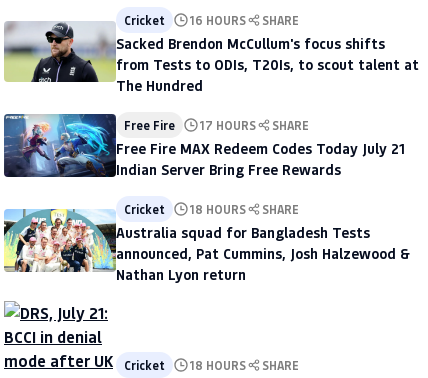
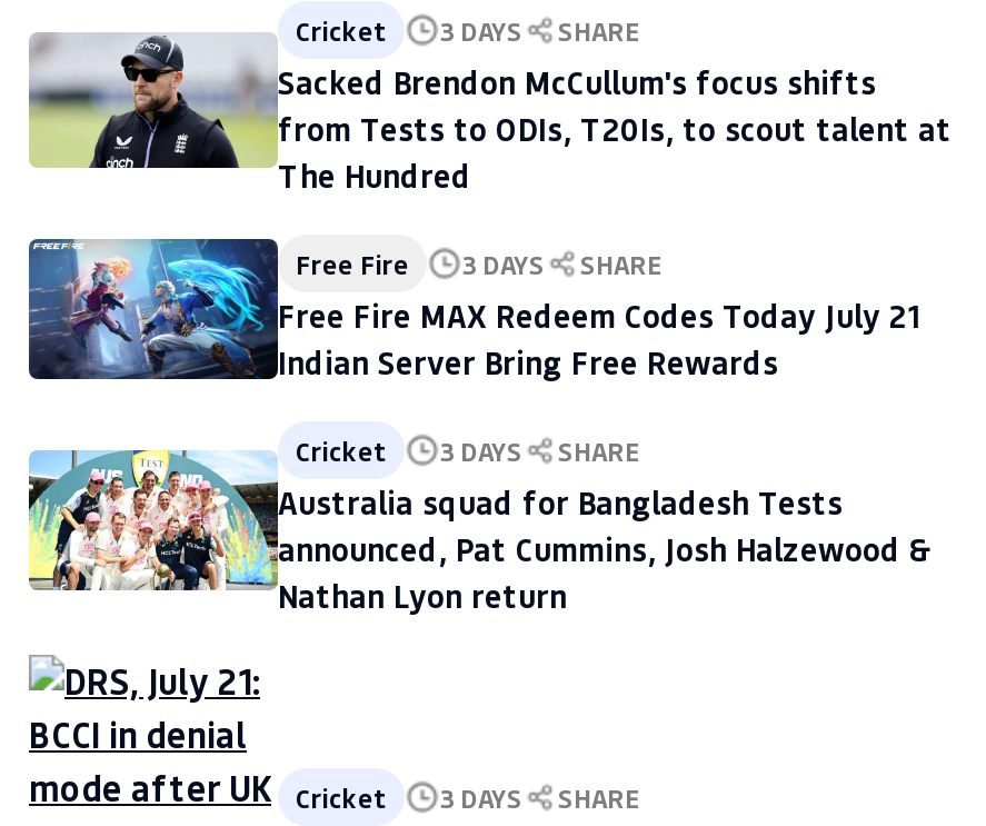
[124,12,299,28] Cricket 16 HOURS SHARE -> [296,12,640,48] Cricket 3 DAYS SHARE
[124,117,309,133] Free Fire 17 HOURS SHARE -> [296,245,663,281] Free Fire 3 DAYS SHARE
[124,201,299,217] Cricket 18 HOURS SHARE -> [296,432,640,468] Cricket 3 DAYS SHARE
[124,357,299,373] Cricket 18 HOURS SHARE -> [296,780,640,816] Cricket 3 DAYS SHARE

